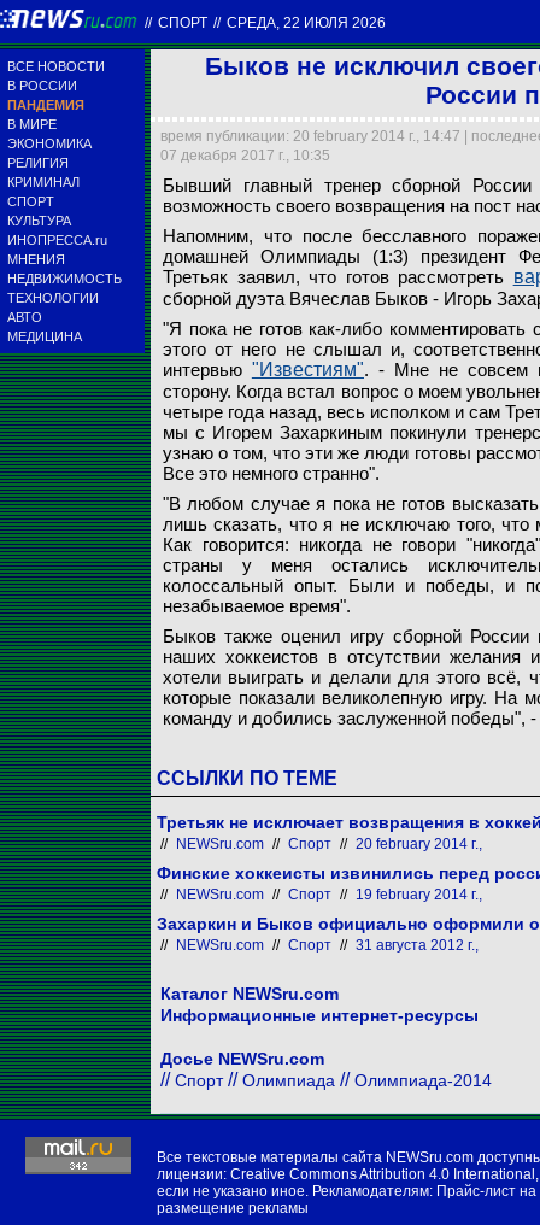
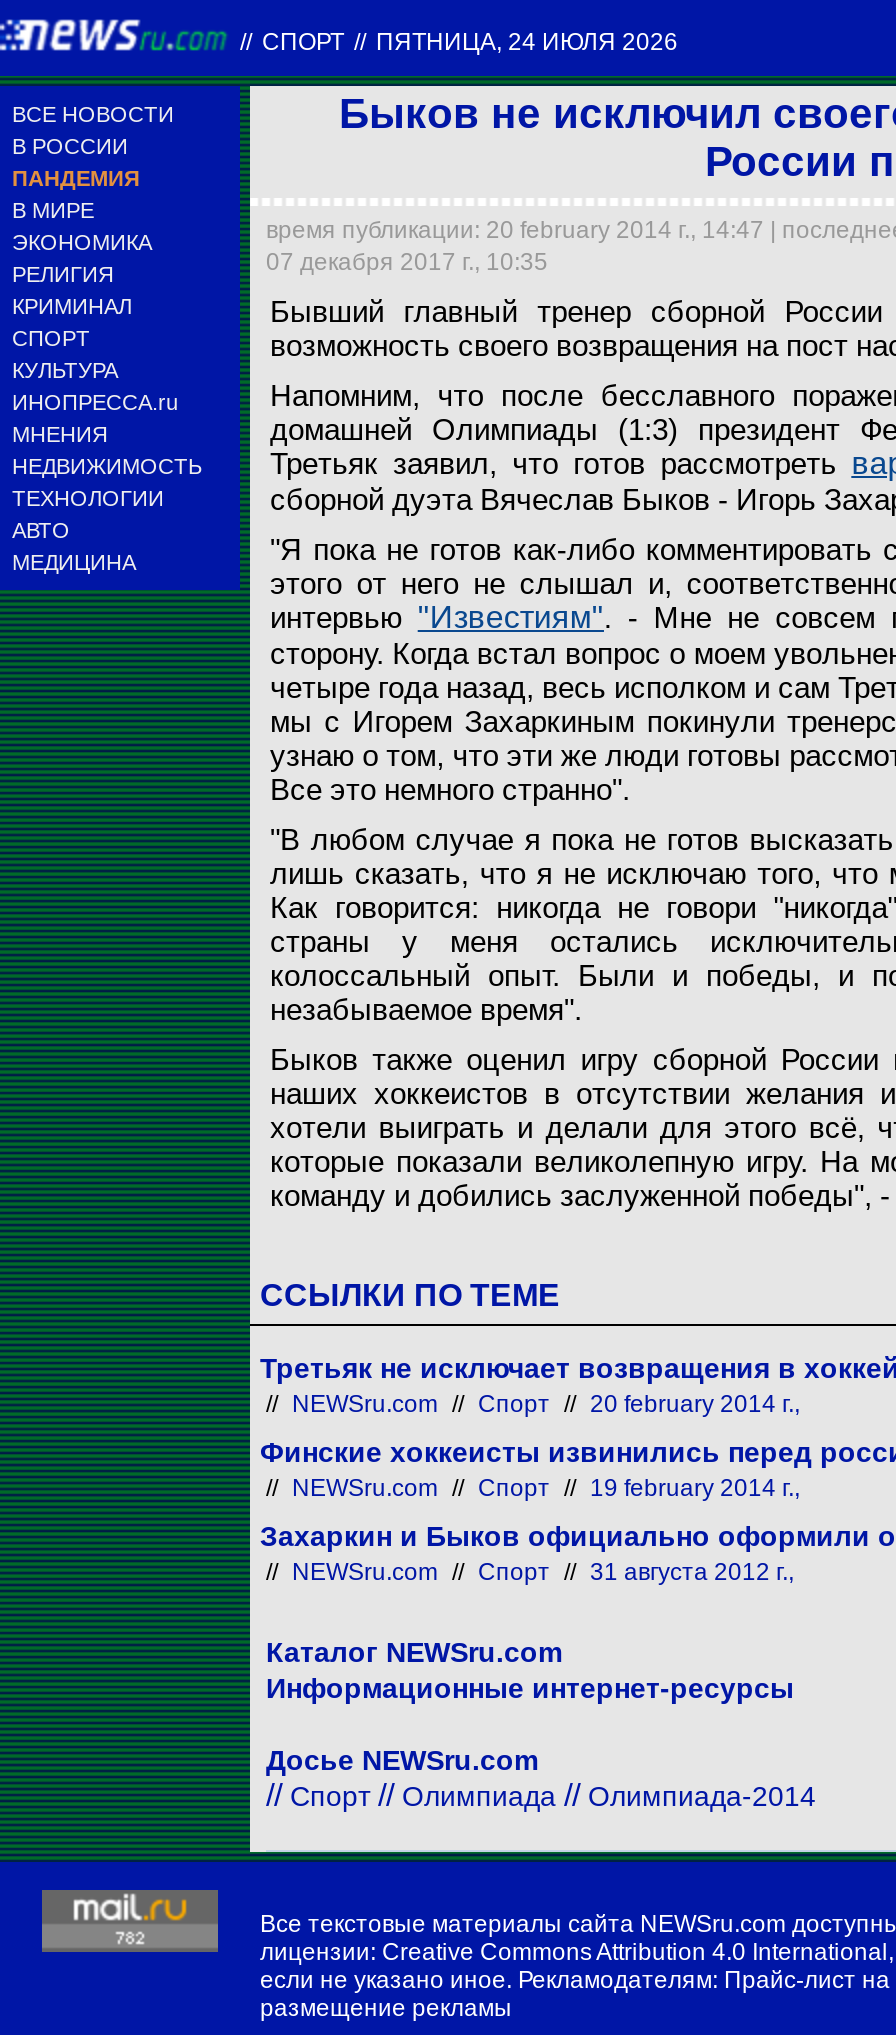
[145,14,386,31] // СПОРТ // СРЕДА, 22 ИЮЛЯ 2026 -> [240,27,678,55] // СПОРТ // ПЯТНИЦА, 24 ИЮЛЯ 2026

